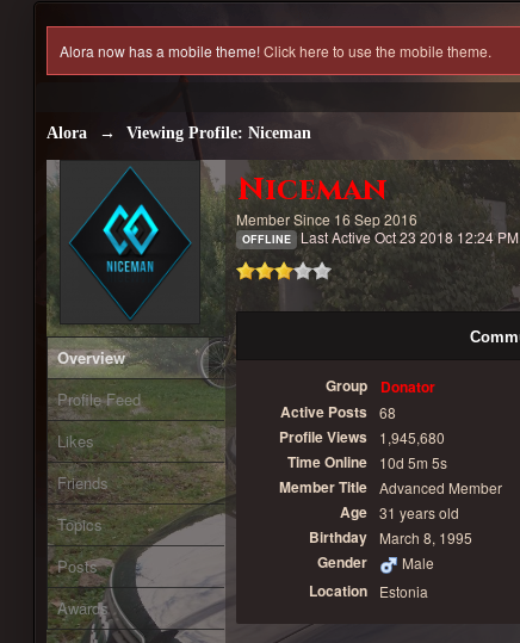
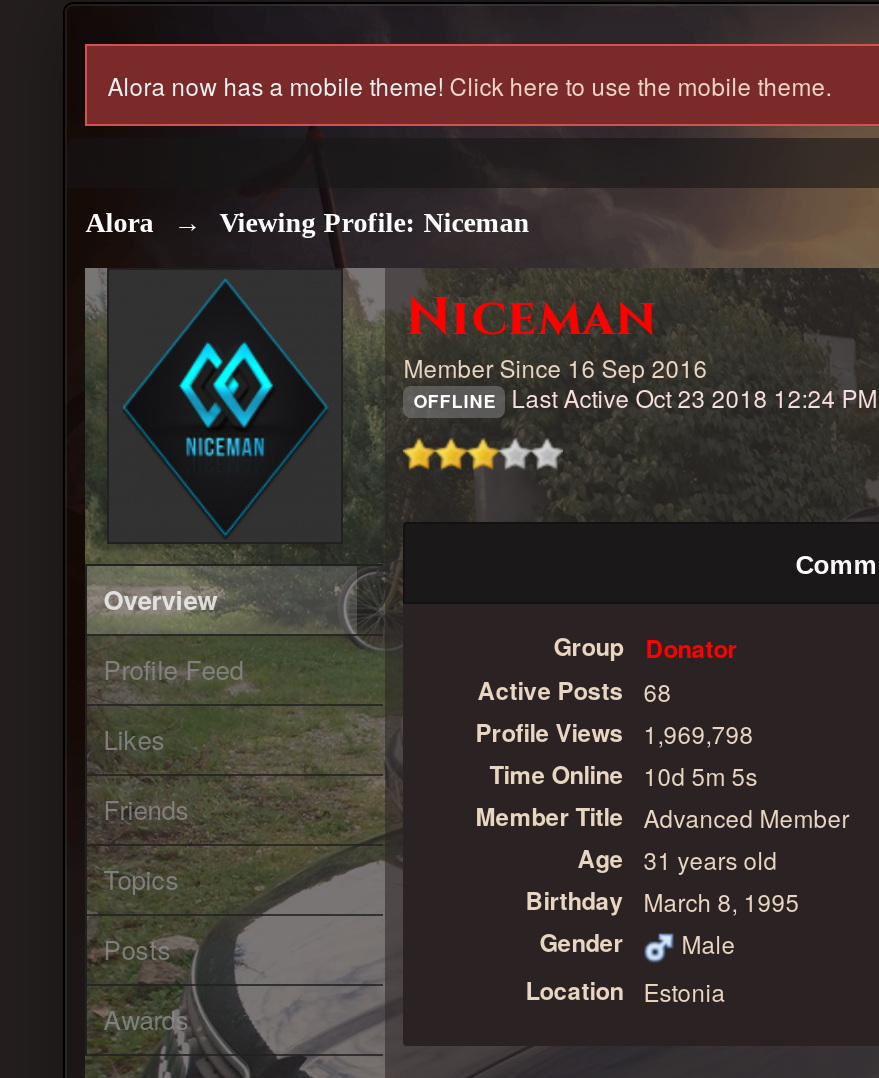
[279,426,445,448] Profile Views 1,945,680 -> [475,715,753,751] Profile Views 1,969,798

